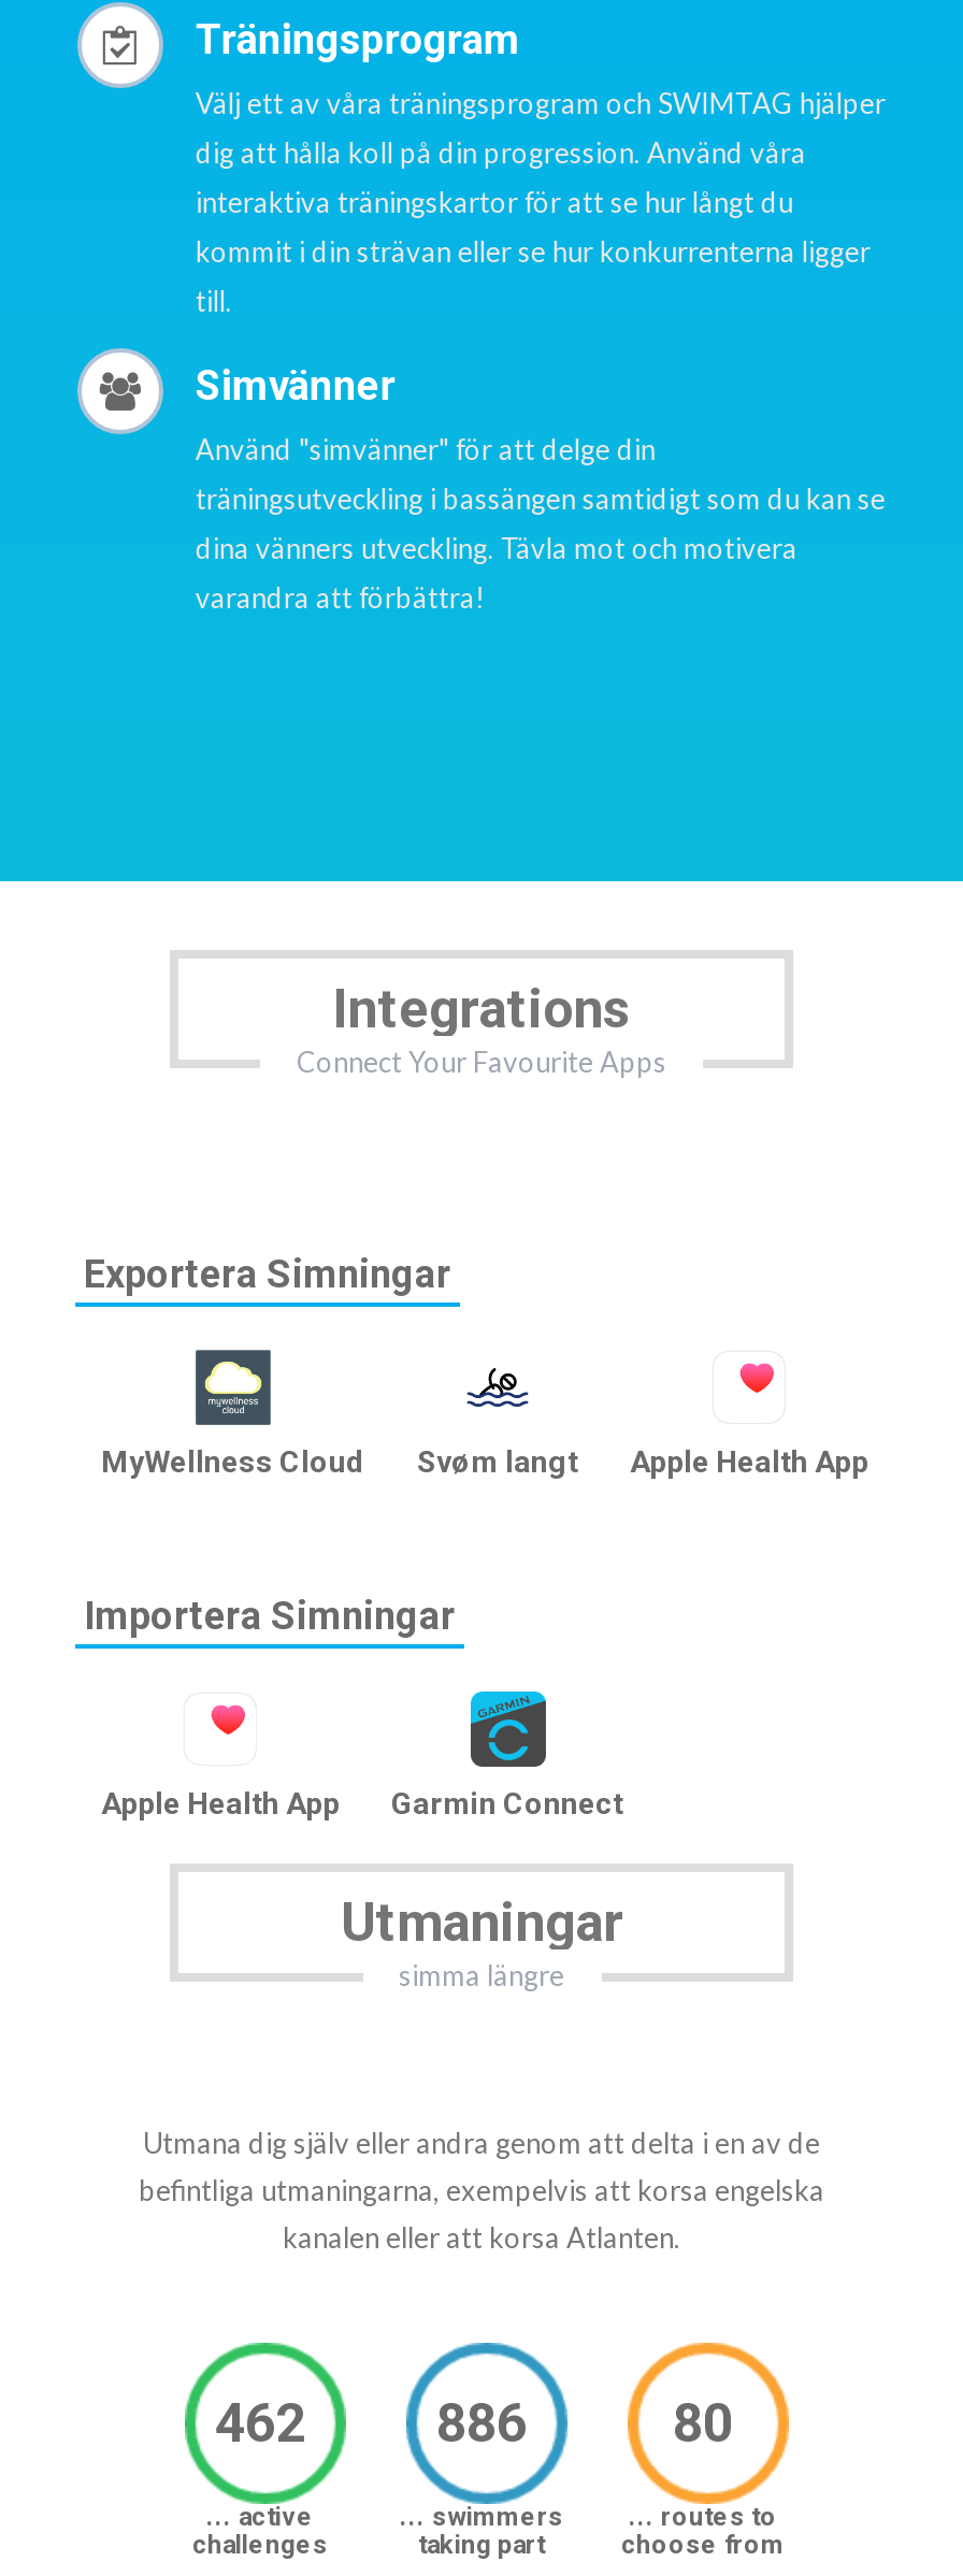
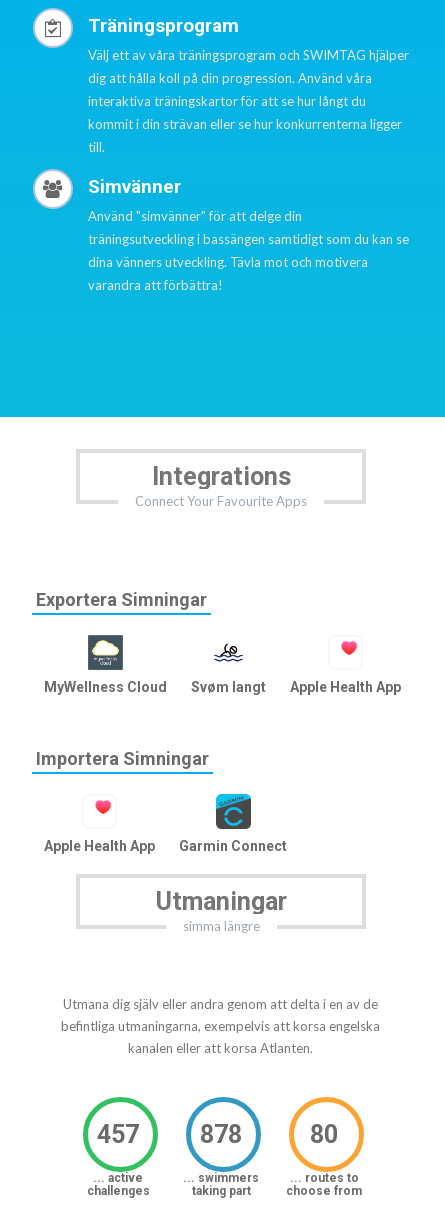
[215,2392,305,2454] 462 -> [97,1120,139,1149] 457
[436,2392,527,2454] 886 -> [200,1120,242,1149] 878

